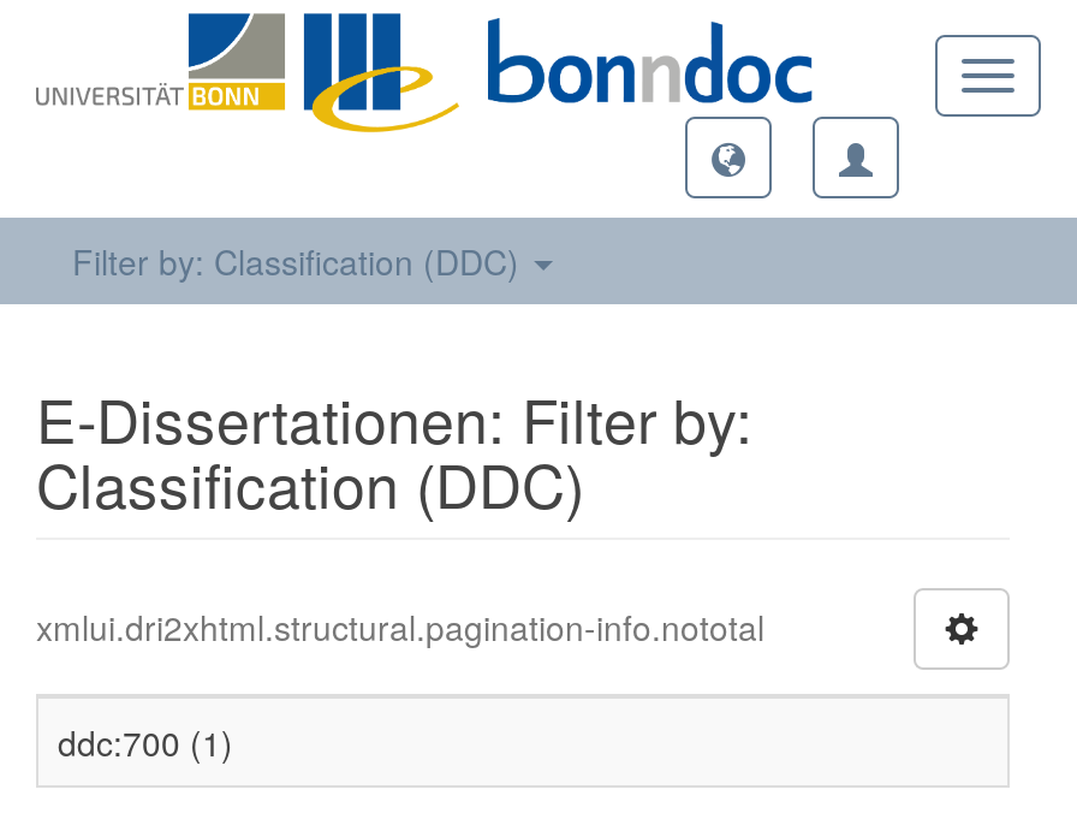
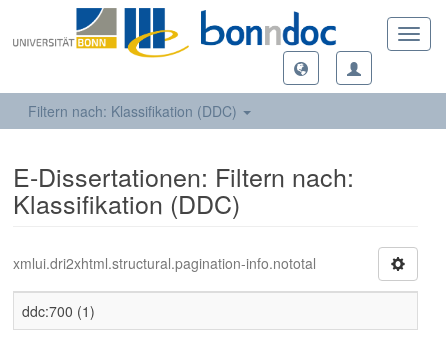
[72,237,529,285] Filter by: Classification (DDC) -> [28,101,241,121] Filtern nach: Klassifikation (DDC)
[36,374,752,461] E-Dissertationen: Filter by: -> [13,158,354,194] E-Dissertationen: Filtern nach:
[36,439,584,526] Classification (DDC) -> [13,185,240,221] Klassifikation (DDC)

